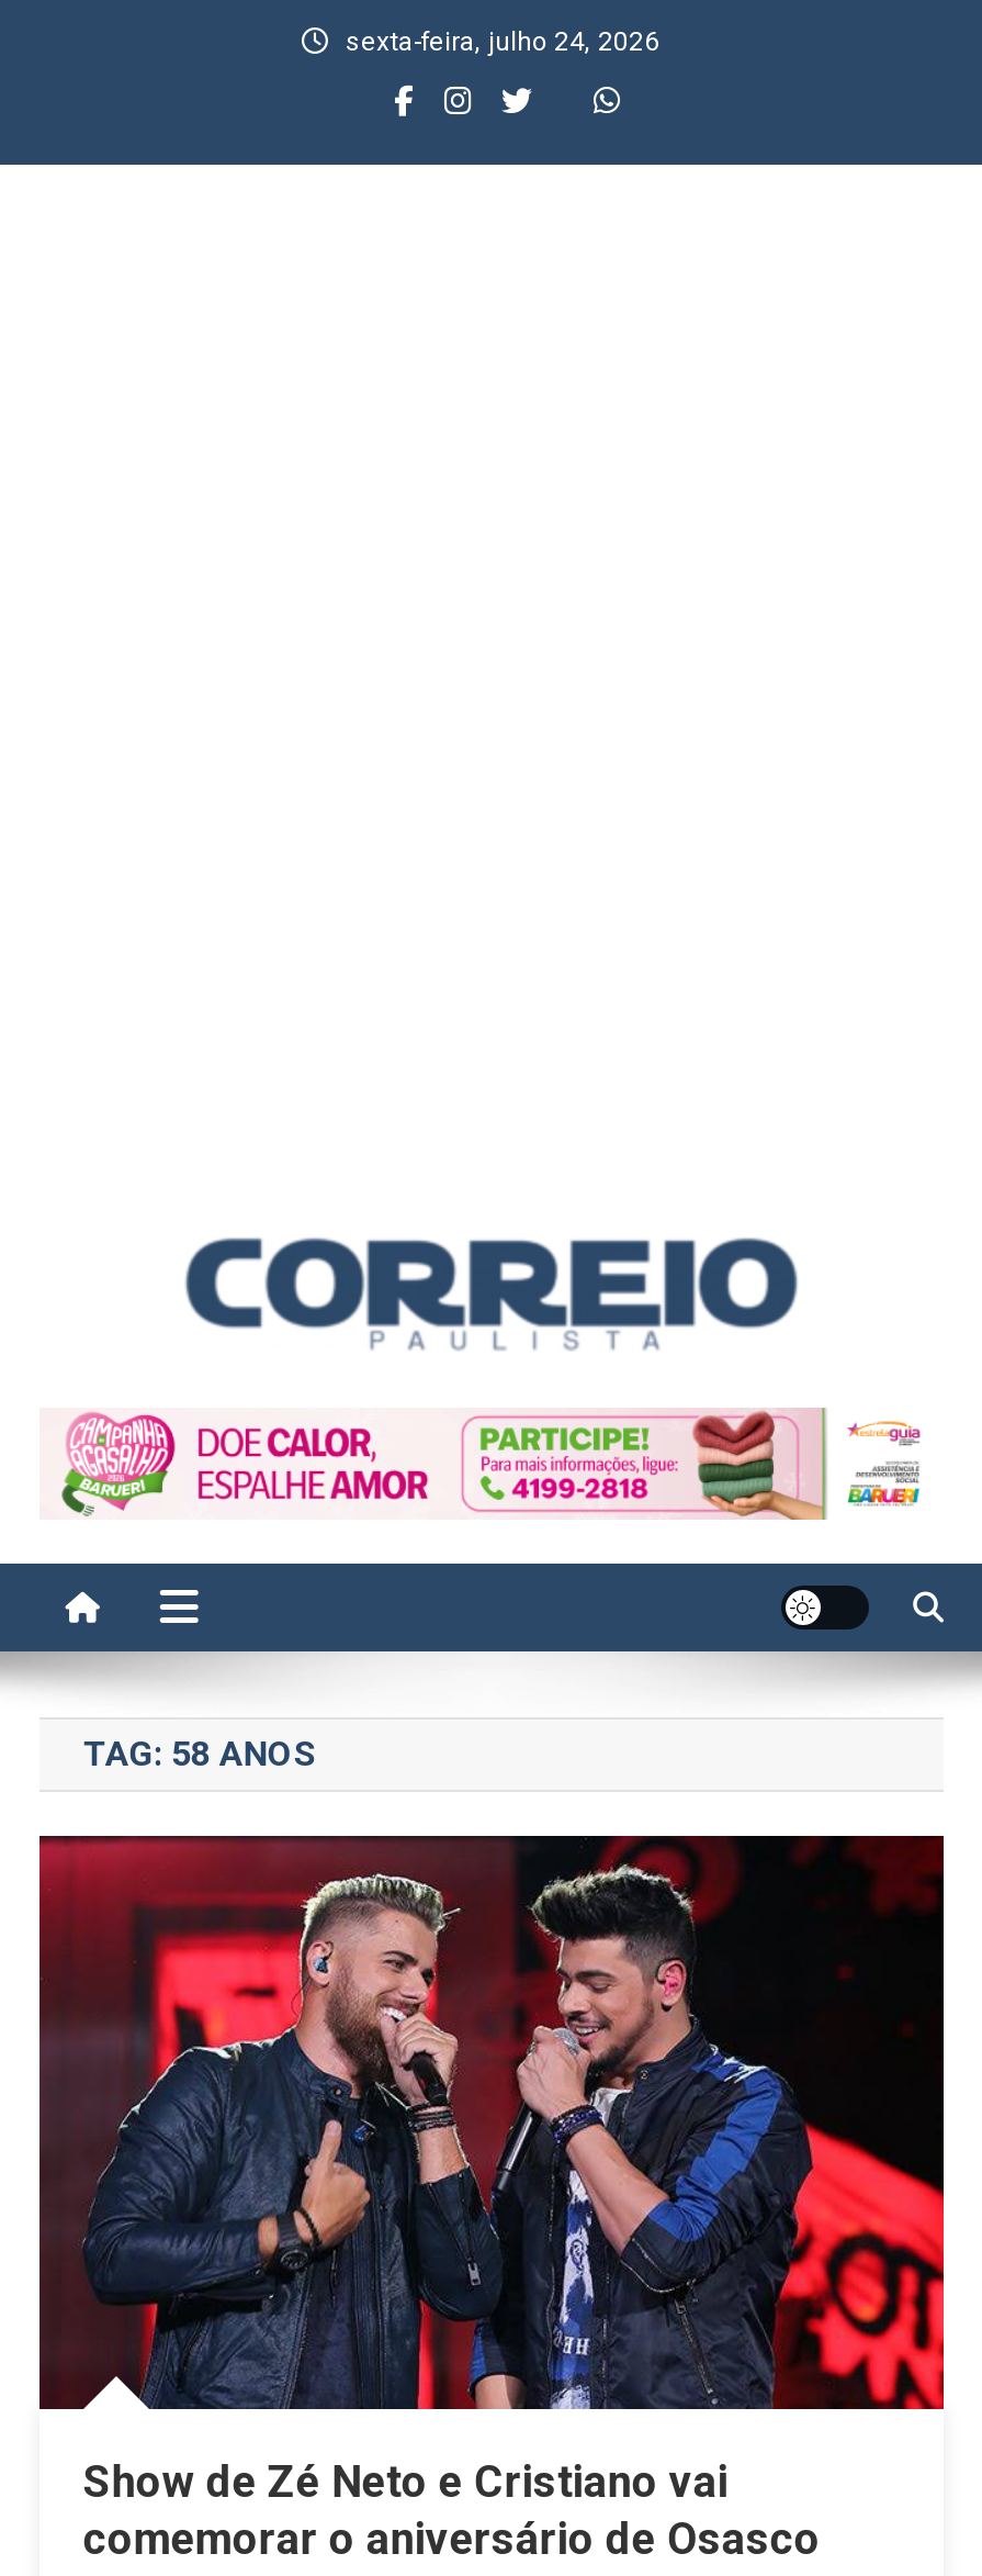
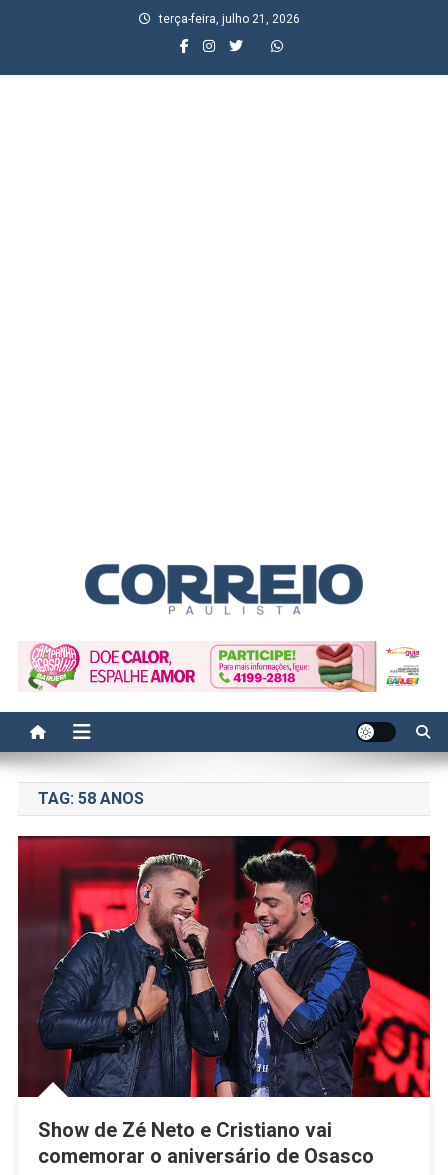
[346,26,659,57] sexta-feira, julho 24, 2026 -> [158,12,299,26] terça-feira, julho 21, 2026

